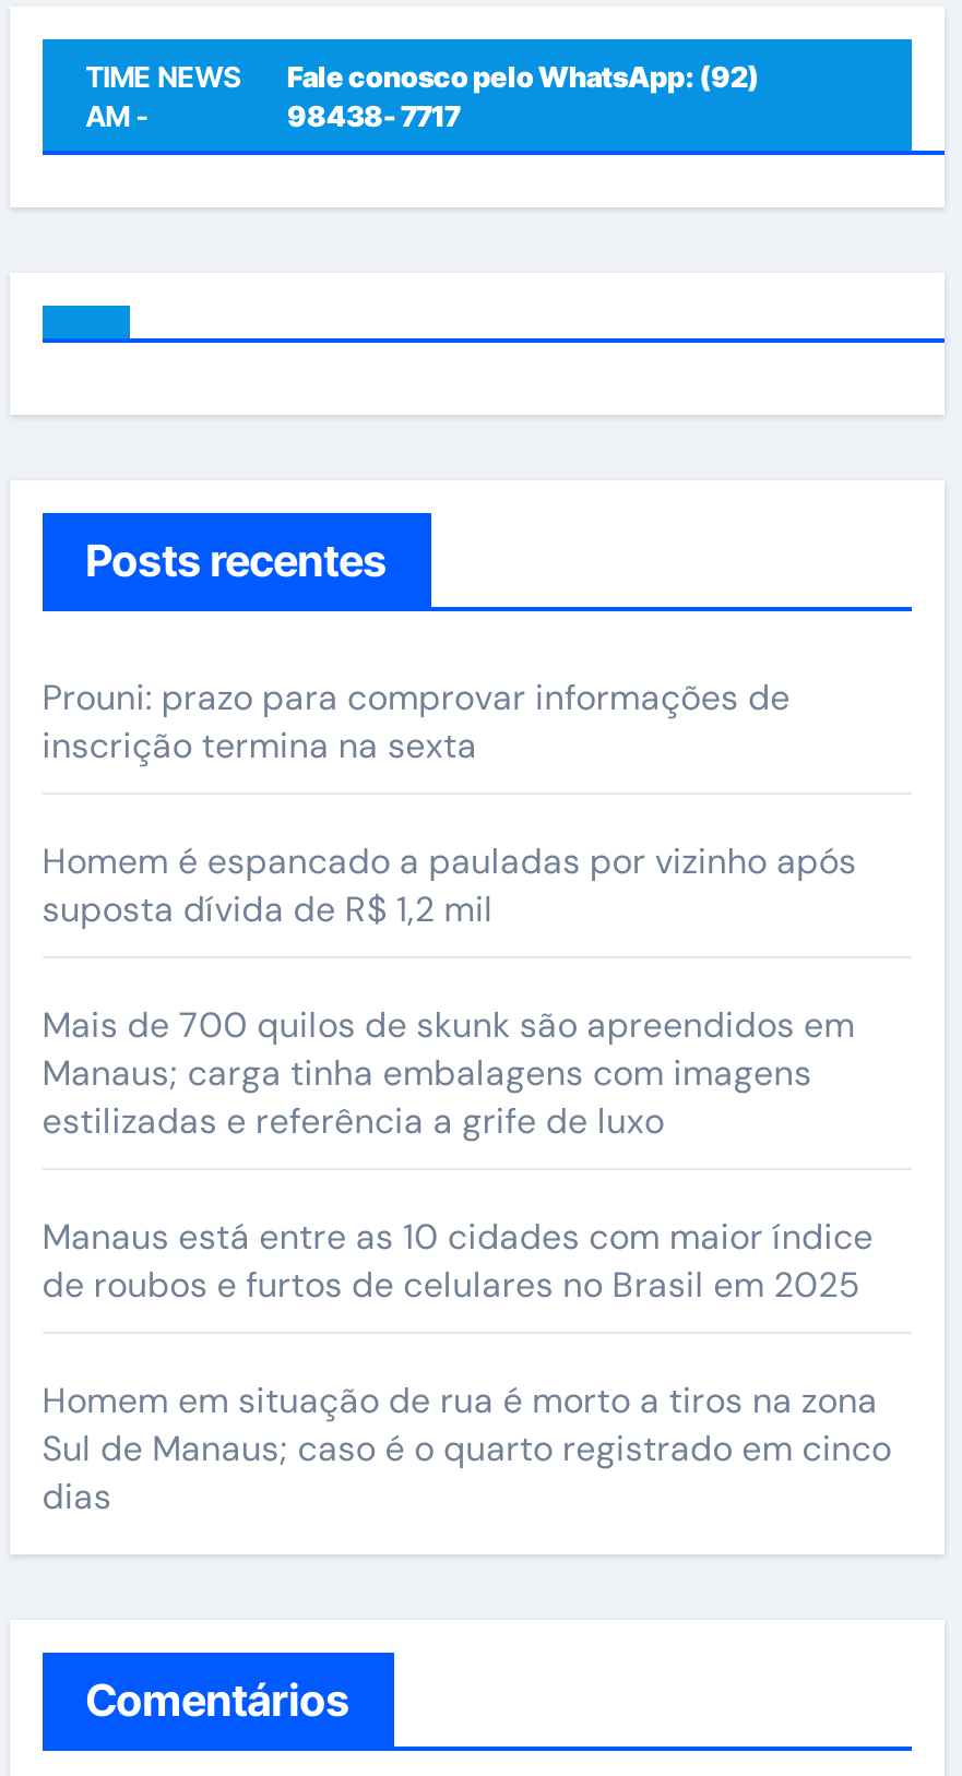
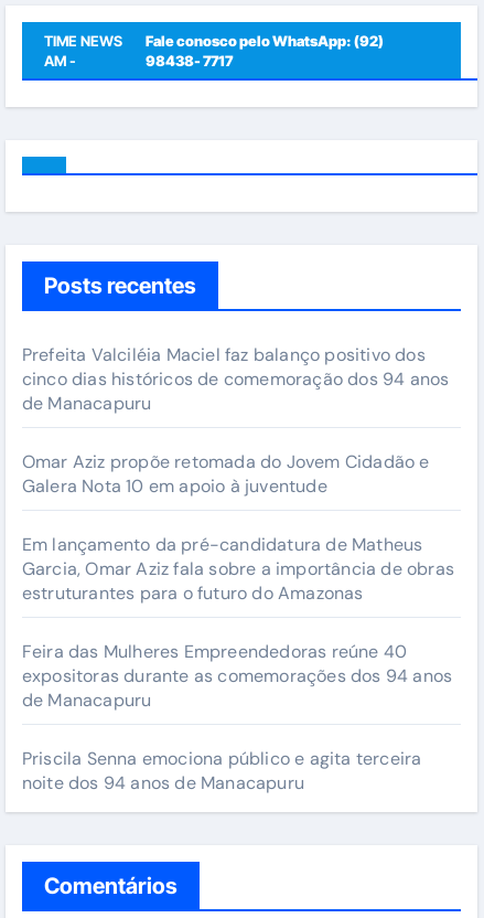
[42,674,790,768] Prouni: prazo para comprovar informações de | inscrição termina na sexta -> [22,343,449,415] Prefeita Valciléia Maciel faz balanço positivo dos | cinco dias históricos de comemoração dos 94 anos | de Manacapuru
[42,838,857,932] Homem é espancado a pauladas por vizinho após | suposta dívida de R$ 1,2 mil -> [22,450,430,498] Omar Aziz propõe retomada do Jovem Cidadão e | Galera Nota 10 em apoio à juventude
[42,1002,855,1144] Mais de 700 quilos de skunk são apreendidos em | Manaus; carga tinha embalagens com imagens | estilizadas e referência a grife de luxo -> [22,533,454,605] Em lançamento da pré-candidatura de Matheus | Garcia, Omar Aziz fala sobre a importância de obras | estruturantes para o futuro do Amazonas
[42,1214,873,1307] Manaus está entre as 10 cidades com maior índice | de roubos e furtos de celulares no Brasil em 2025 -> [22,640,452,712] Feira das Mulheres Empreendedoras reúne 40 | expositoras durante as comemorações dos 94 anos | de Manacapuru
[42,1377,892,1519] Homem em situação de rua é morto a tiros na zona | Sul de Manaus; caso é o quarto registrado em cinco | dias -> [22,747,422,794] Priscila Senna emociona público e agita terceira | noite dos 94 anos de Manacapuru

